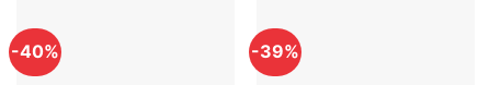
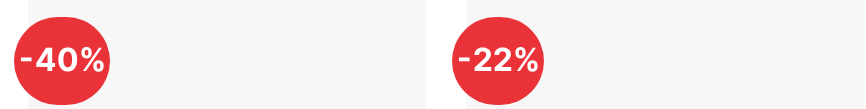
[251,41,300,62] -39% -> [457,40,541,80] -22%

